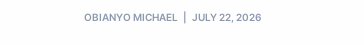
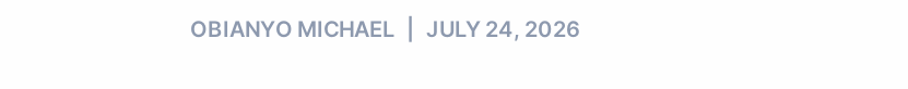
[84,11,261,23] OBIANYO MICHAEL JULY 22, 2026 -> [190,17,579,43] OBIANYO MICHAEL JULY 24, 2026

